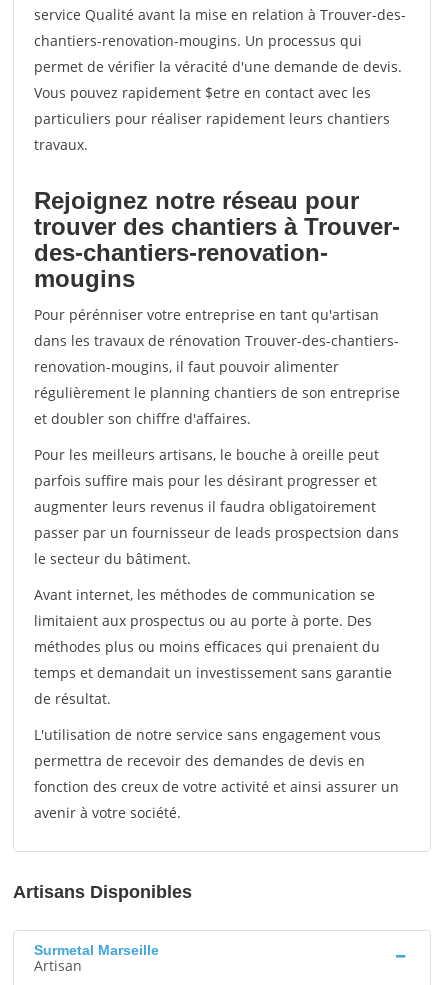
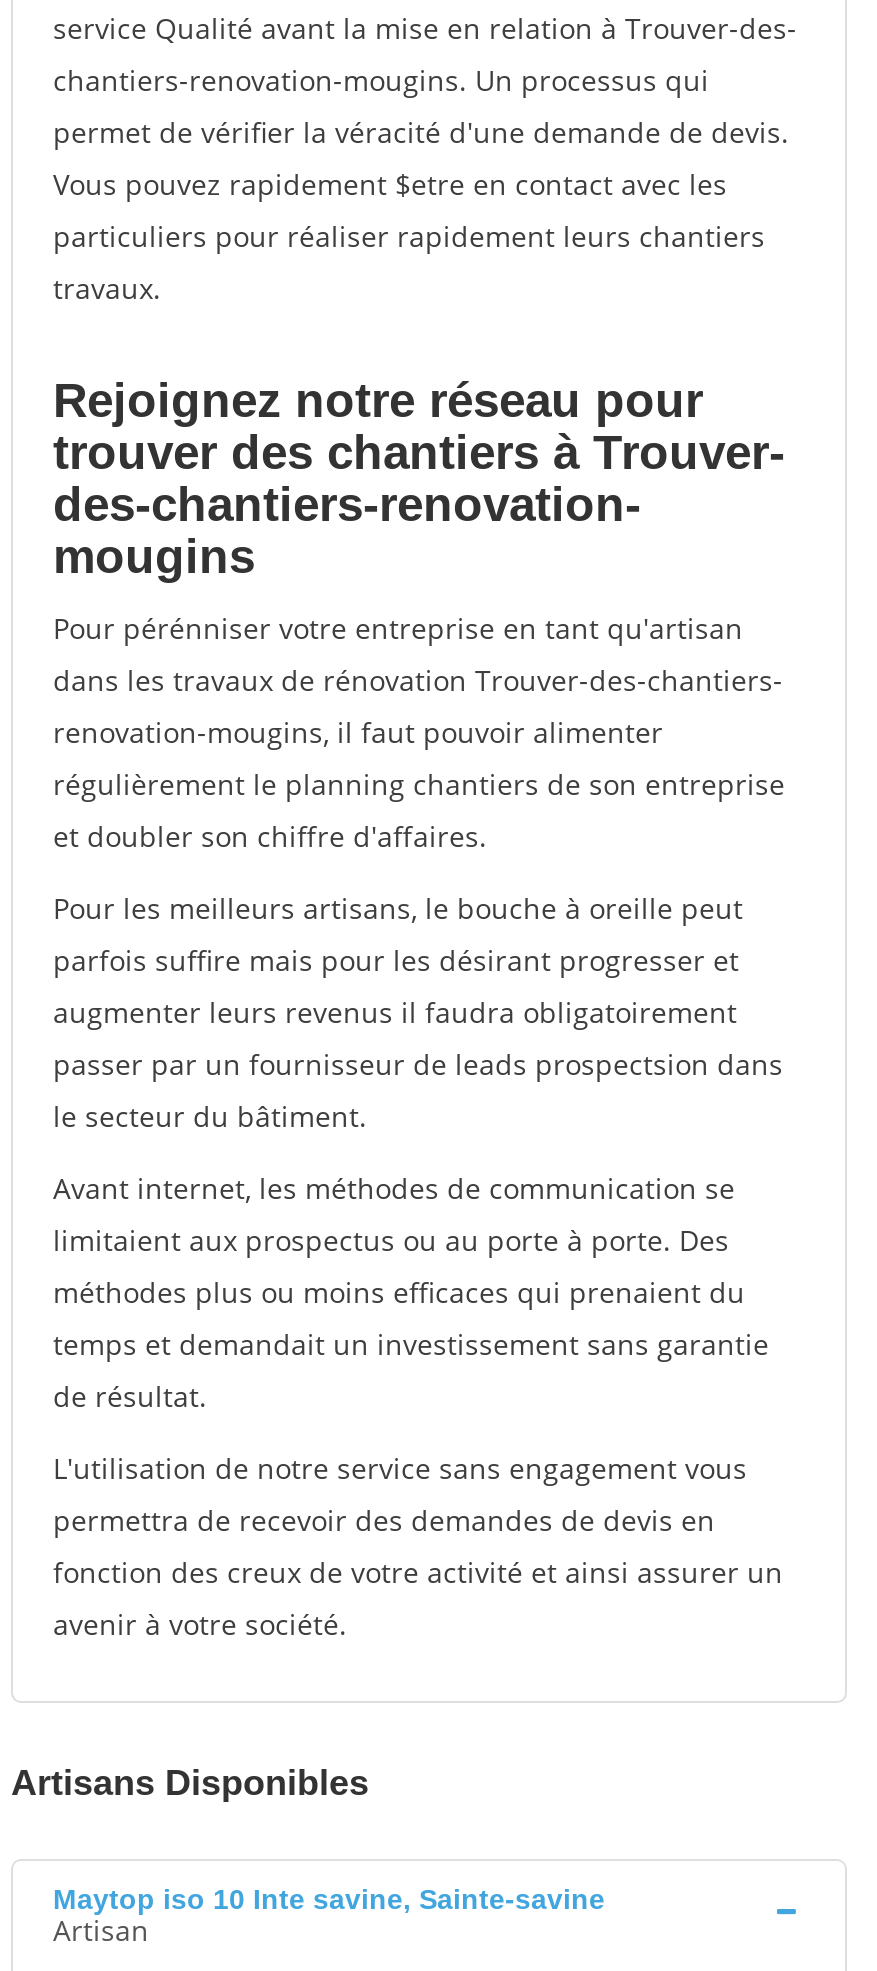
[34,942,159,958] Surmetal Marseille -> [53,1883,605,1915] Maytop iso 10 Inte savine, Sainte-savine

